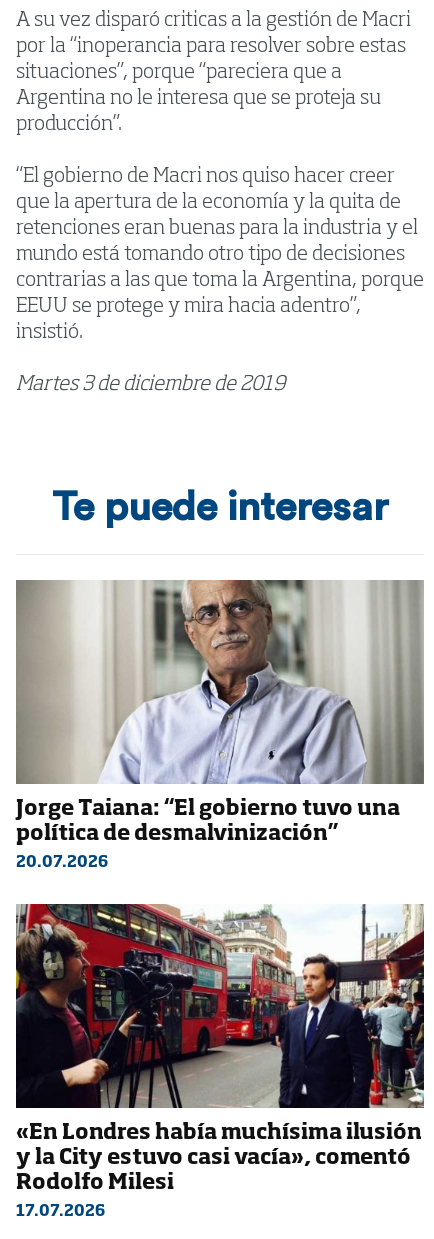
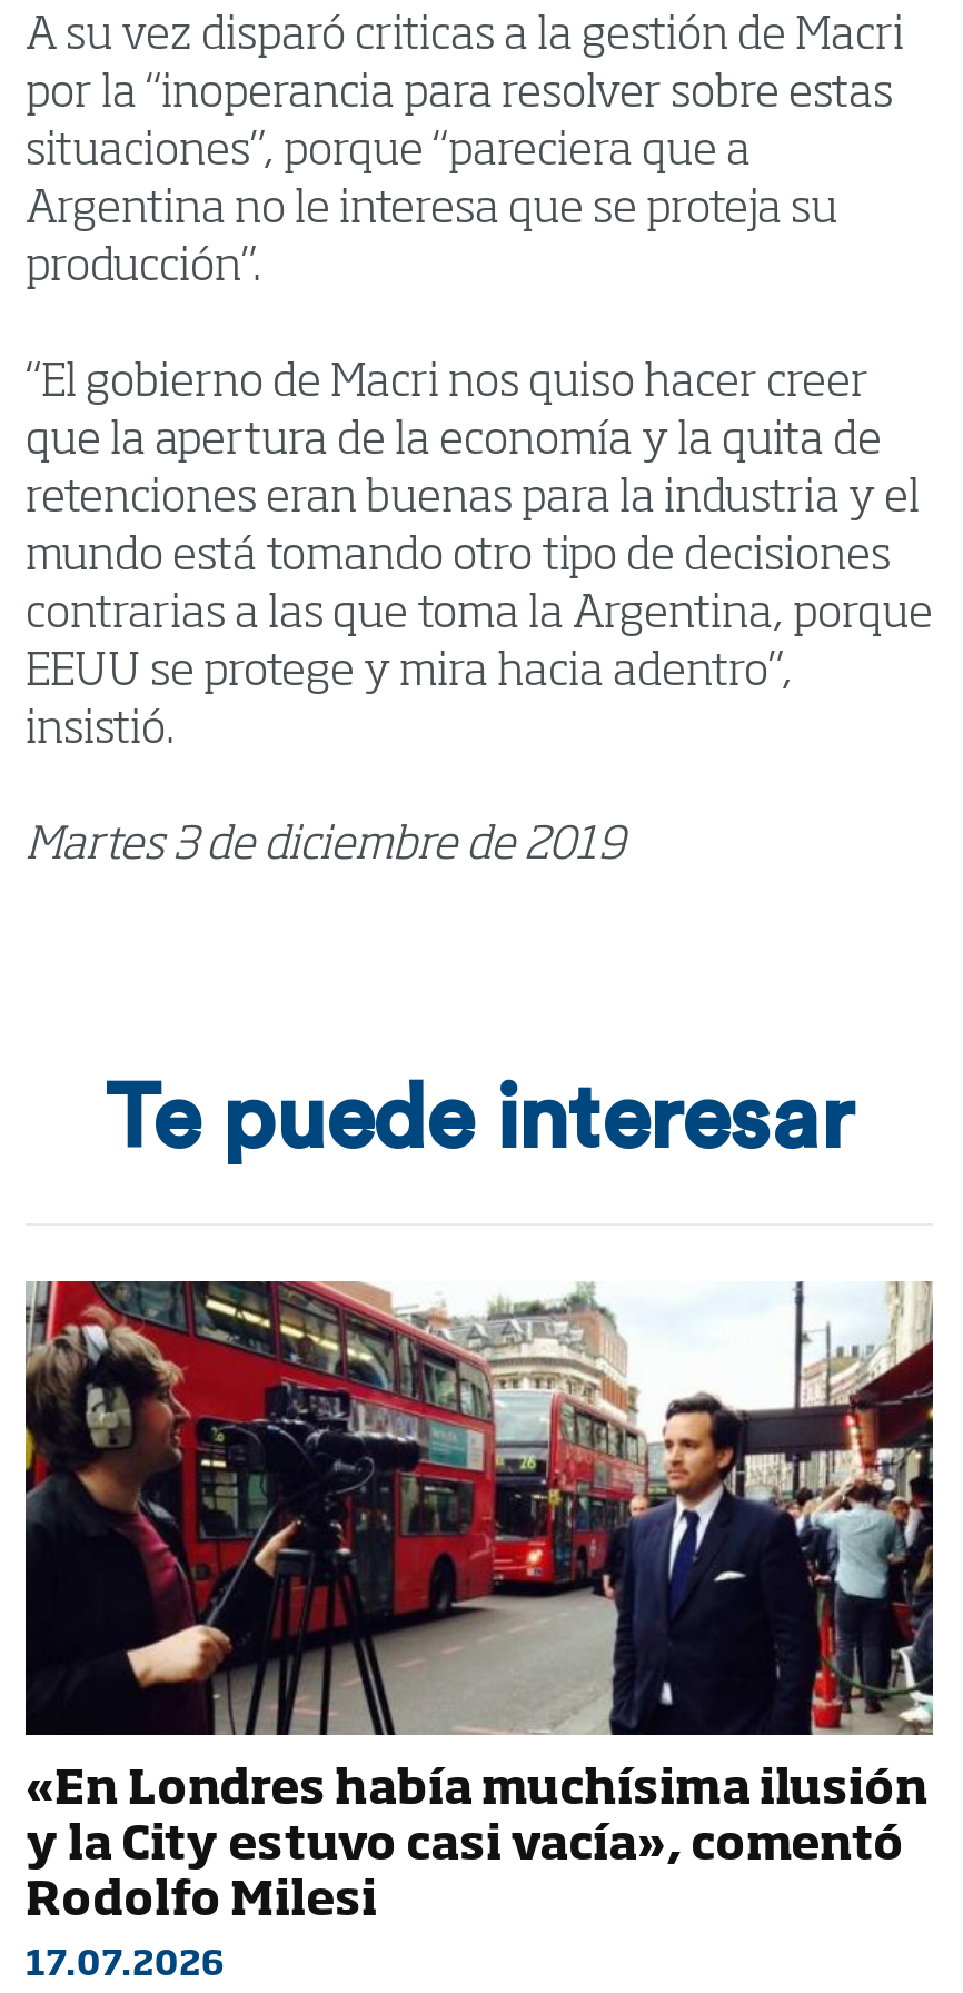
[15,579,425,870] [image] | Jorge Taiana: “El gobierno tuvo una | política de desmalvinización” | 20.07.2026 -> none

